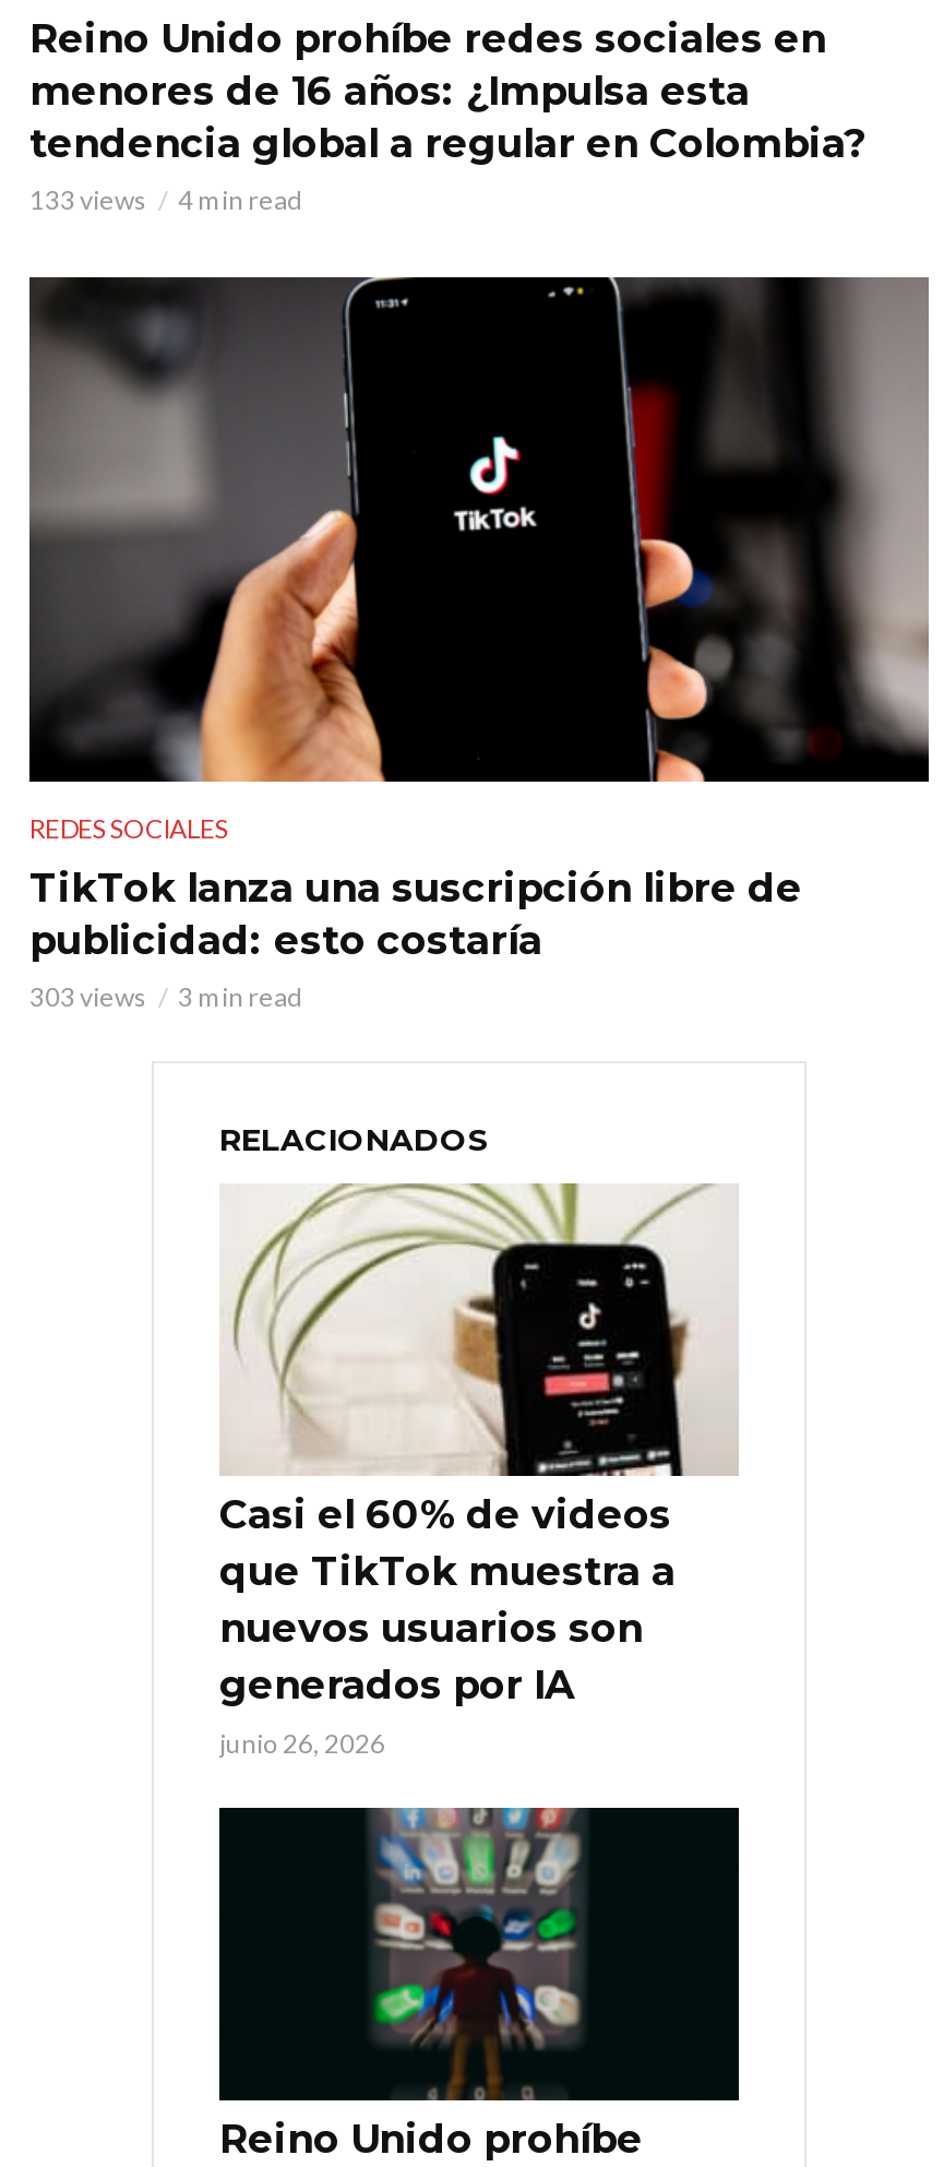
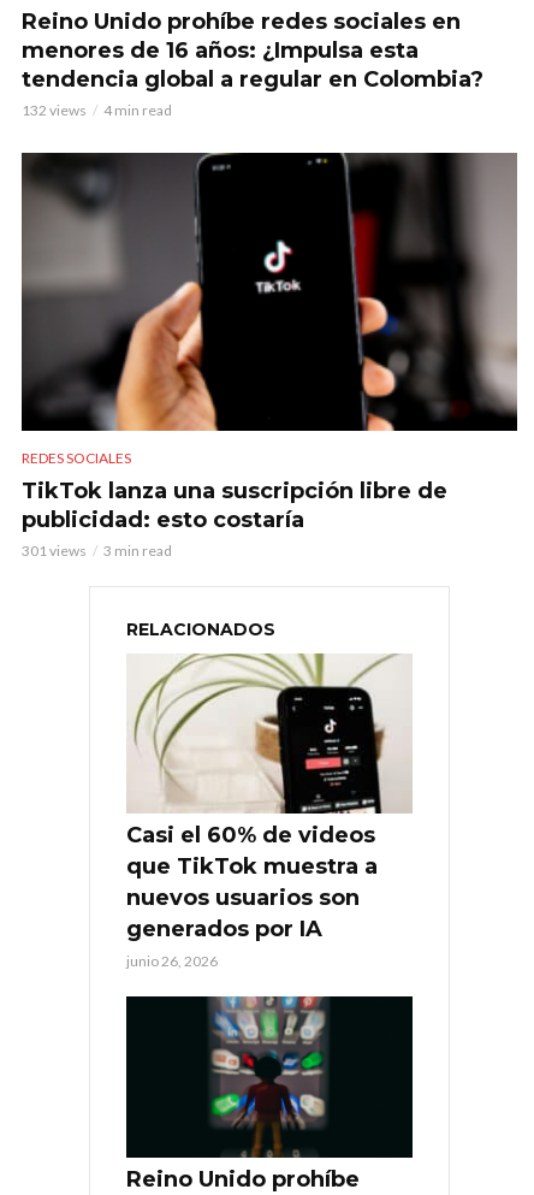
[29,183,302,215] 133 views 4 min read -> [22,101,172,119] 132 views 4 min read
[29,981,302,1014] 303 views 3 min read -> [22,541,172,559] 301 views 3 min read

